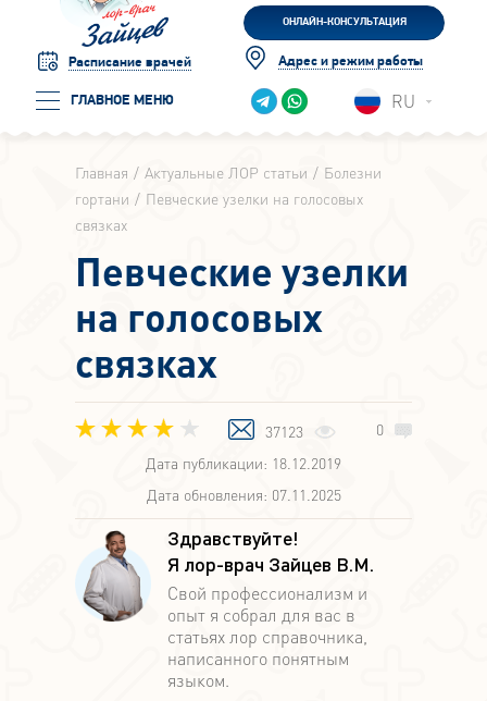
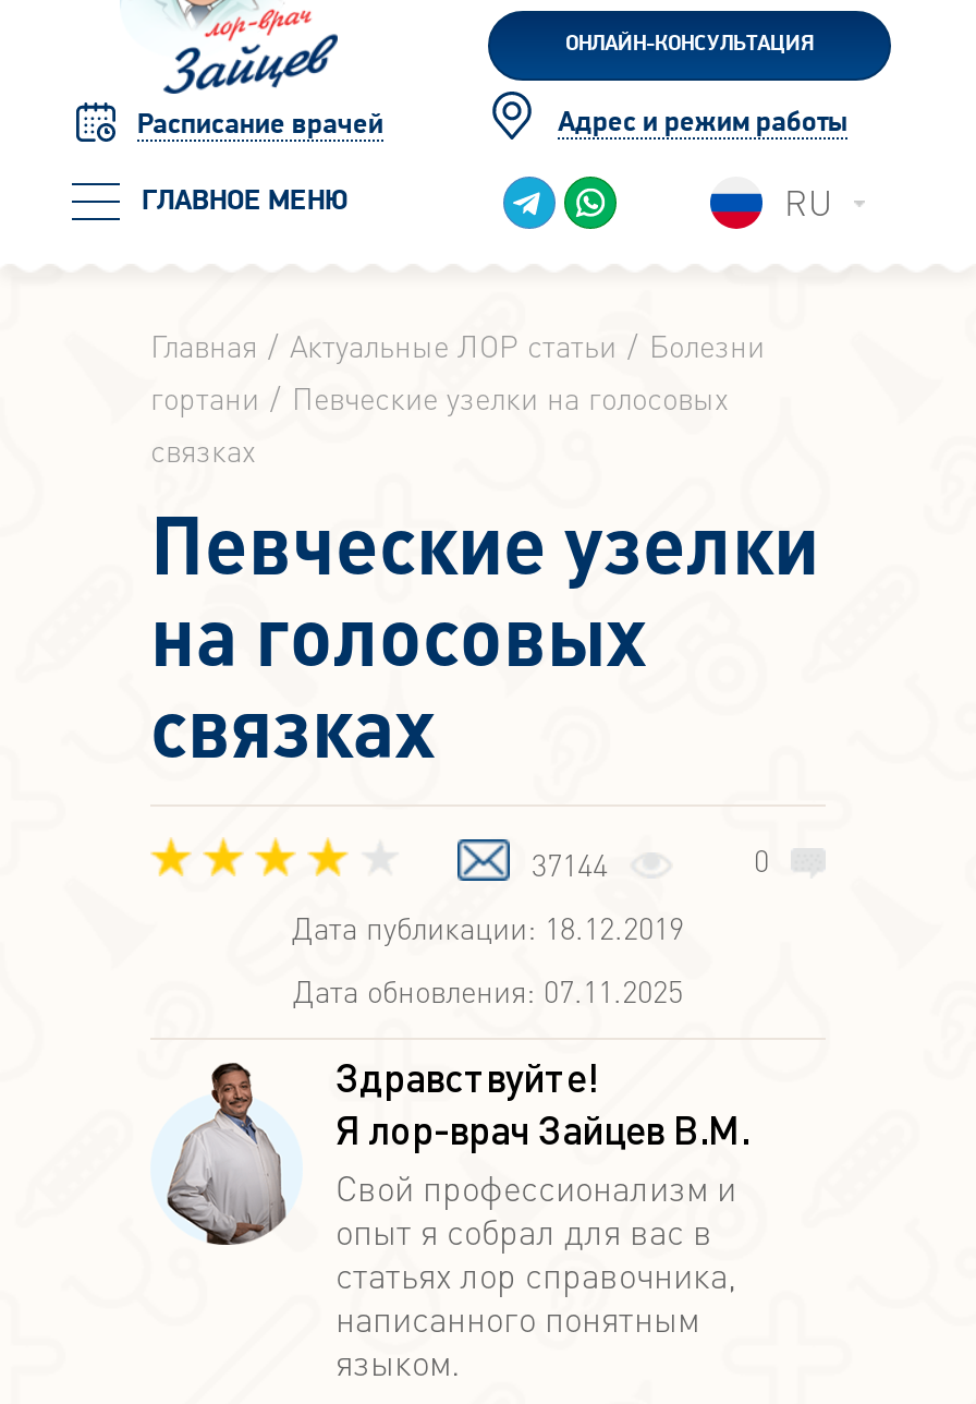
[265,421,303,441] 37123 -> [532,844,608,883] 37144

